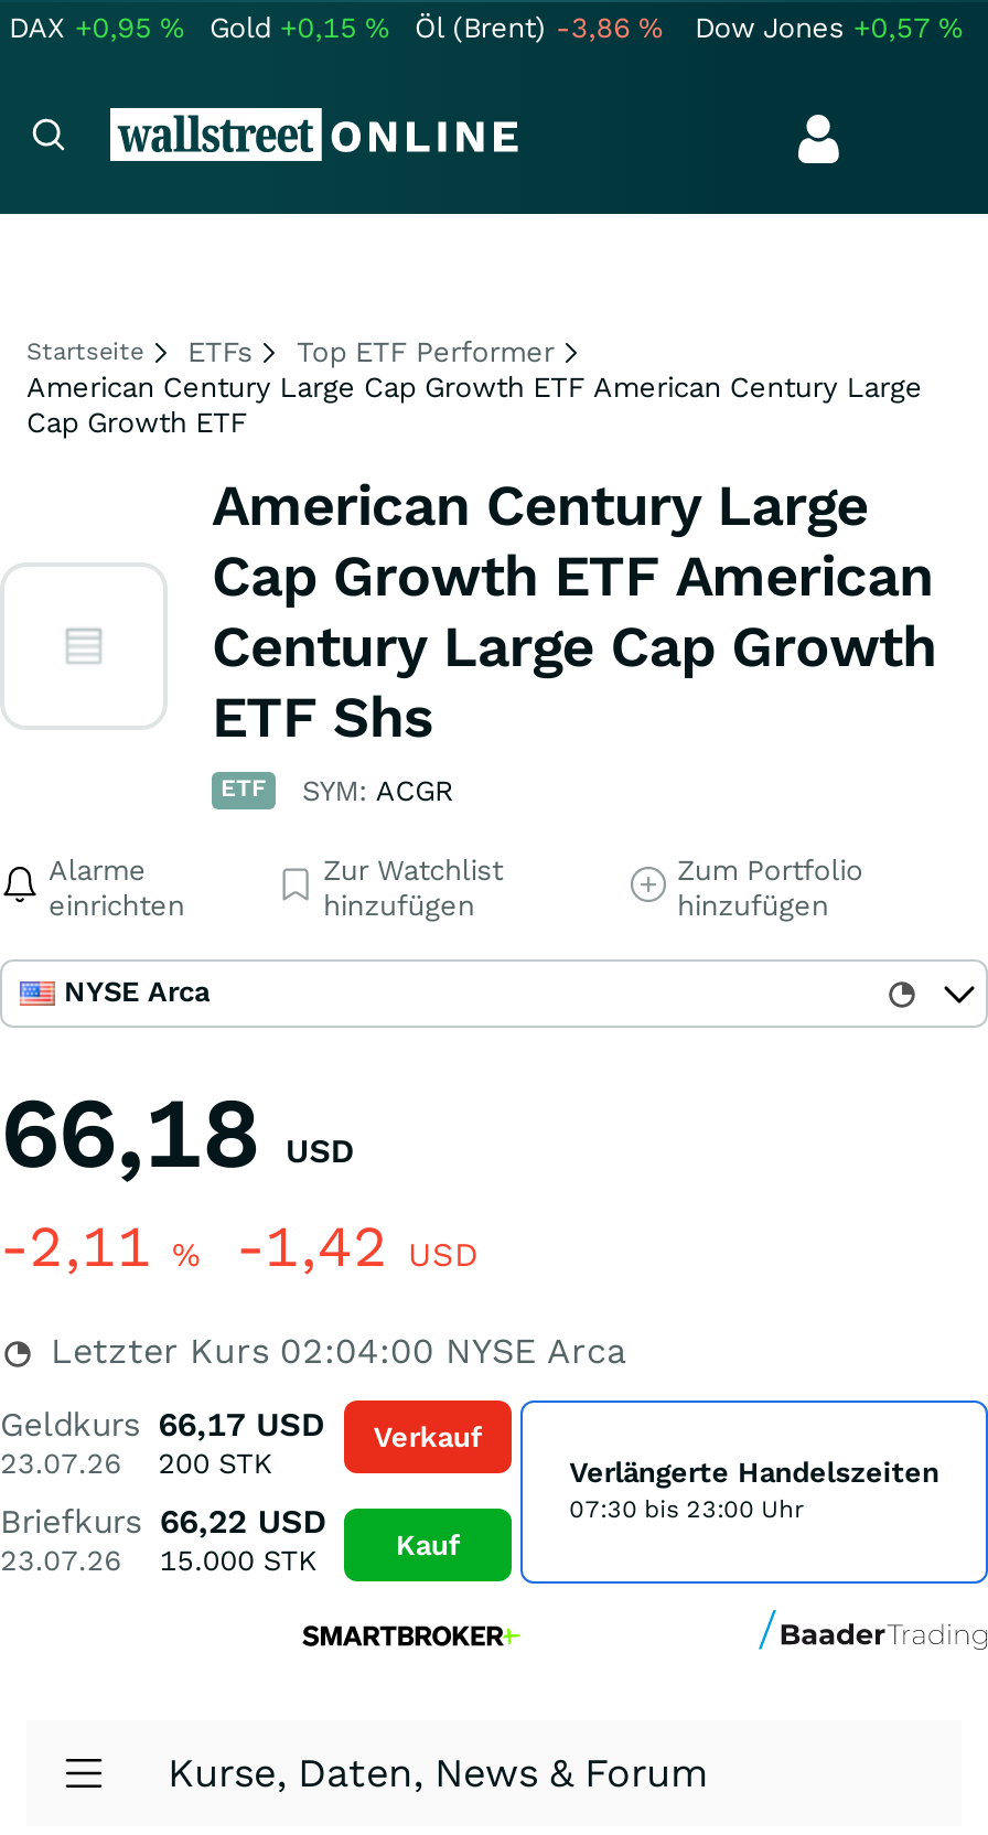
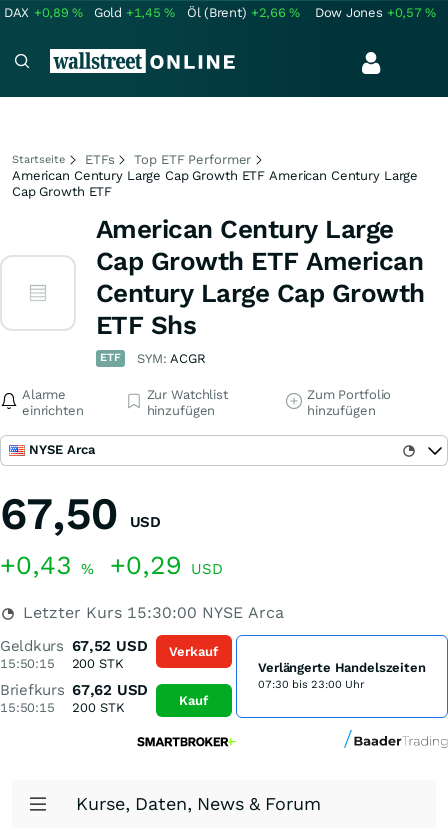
[9,11,183,44] DAX +0,95% -> [4,5,83,20] DAX +0,89%
[210,11,389,44] Gold +0,15% -> [94,5,175,20] Gold +1,45%
[415,11,662,44] Öl (Brent) -3,86% -> [187,5,300,20] Öl (Brent) +2,66%
[0,1074,354,1191] 66,18 USD -> [0,487,161,540] 67,50 USD
[0,1213,479,1279] -2,11% -1,42 USD -> [0,550,223,580] +0,43% +0,29 USD
[40,1330,626,1372] Letzter Kurs 02:04:00 NYSE Arca -> [18,603,284,622] Letzter Kurs 15:30:00 NYSE Arca
[0,1405,482,1452] Geldkurs 66,17 USD Verkauf -> [0,637,218,658] Geldkurs 67,52 USD Verkauf
[0,1447,273,1480] 23.07.26 200 STK -> [0,656,124,671] 15:50:15 200 STK
[0,1502,326,1542] Briefkurs 66,22 USD -> [0,681,148,699] Briefkurs 67,62 USD
[0,1544,121,1577] 23.07.26 -> [0,700,55,715] 15:50:15
[159,1544,318,1577] 15.000 STK -> [72,700,124,715] 200 STK

